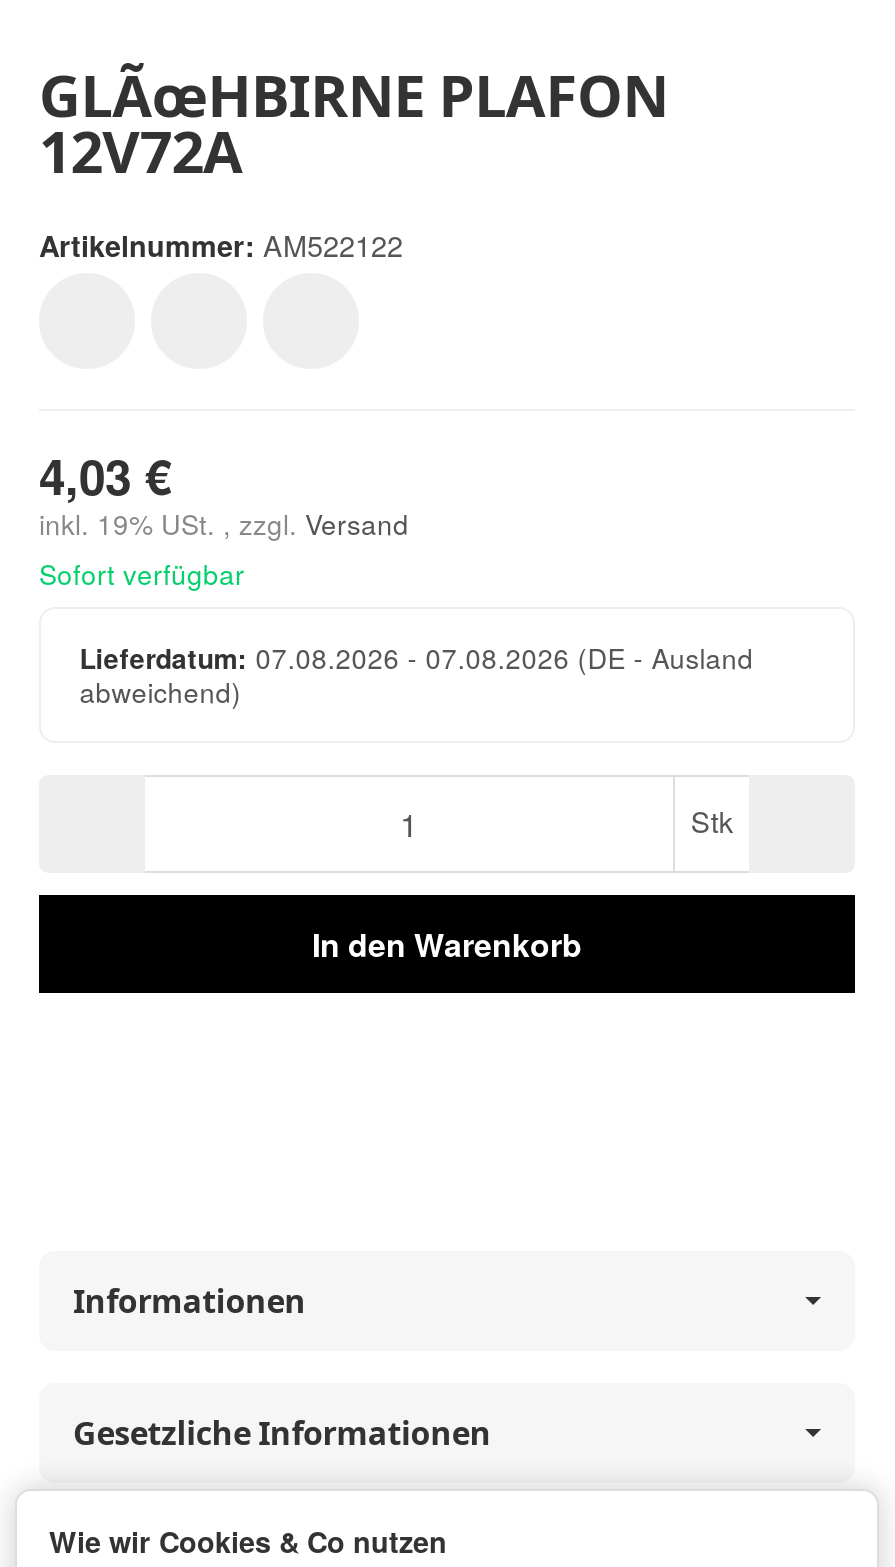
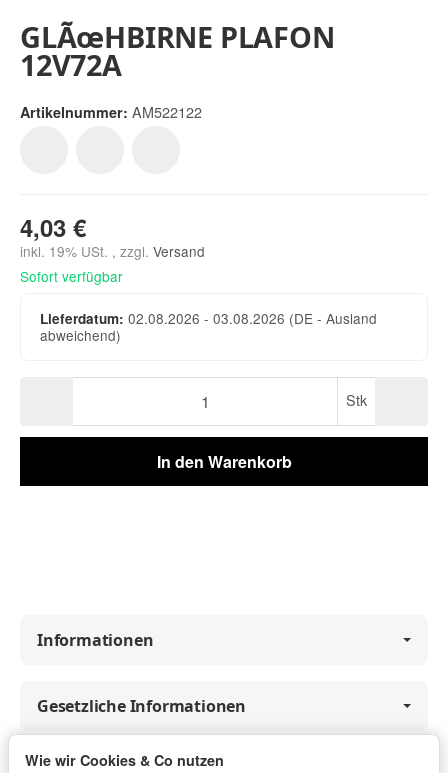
[79,638,753,678] Lieferdatum: 07.08.2026 - 07.08.2026 (DE - Ausland -> [40,308,377,328] Lieferdatum: 02.08.2026 - 03.08.2026 (DE - Ausland

